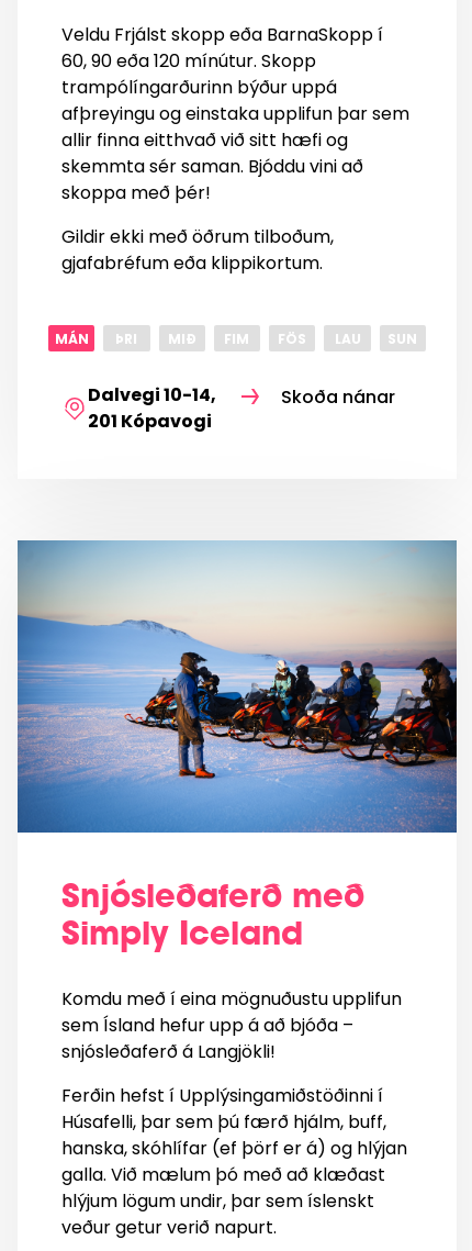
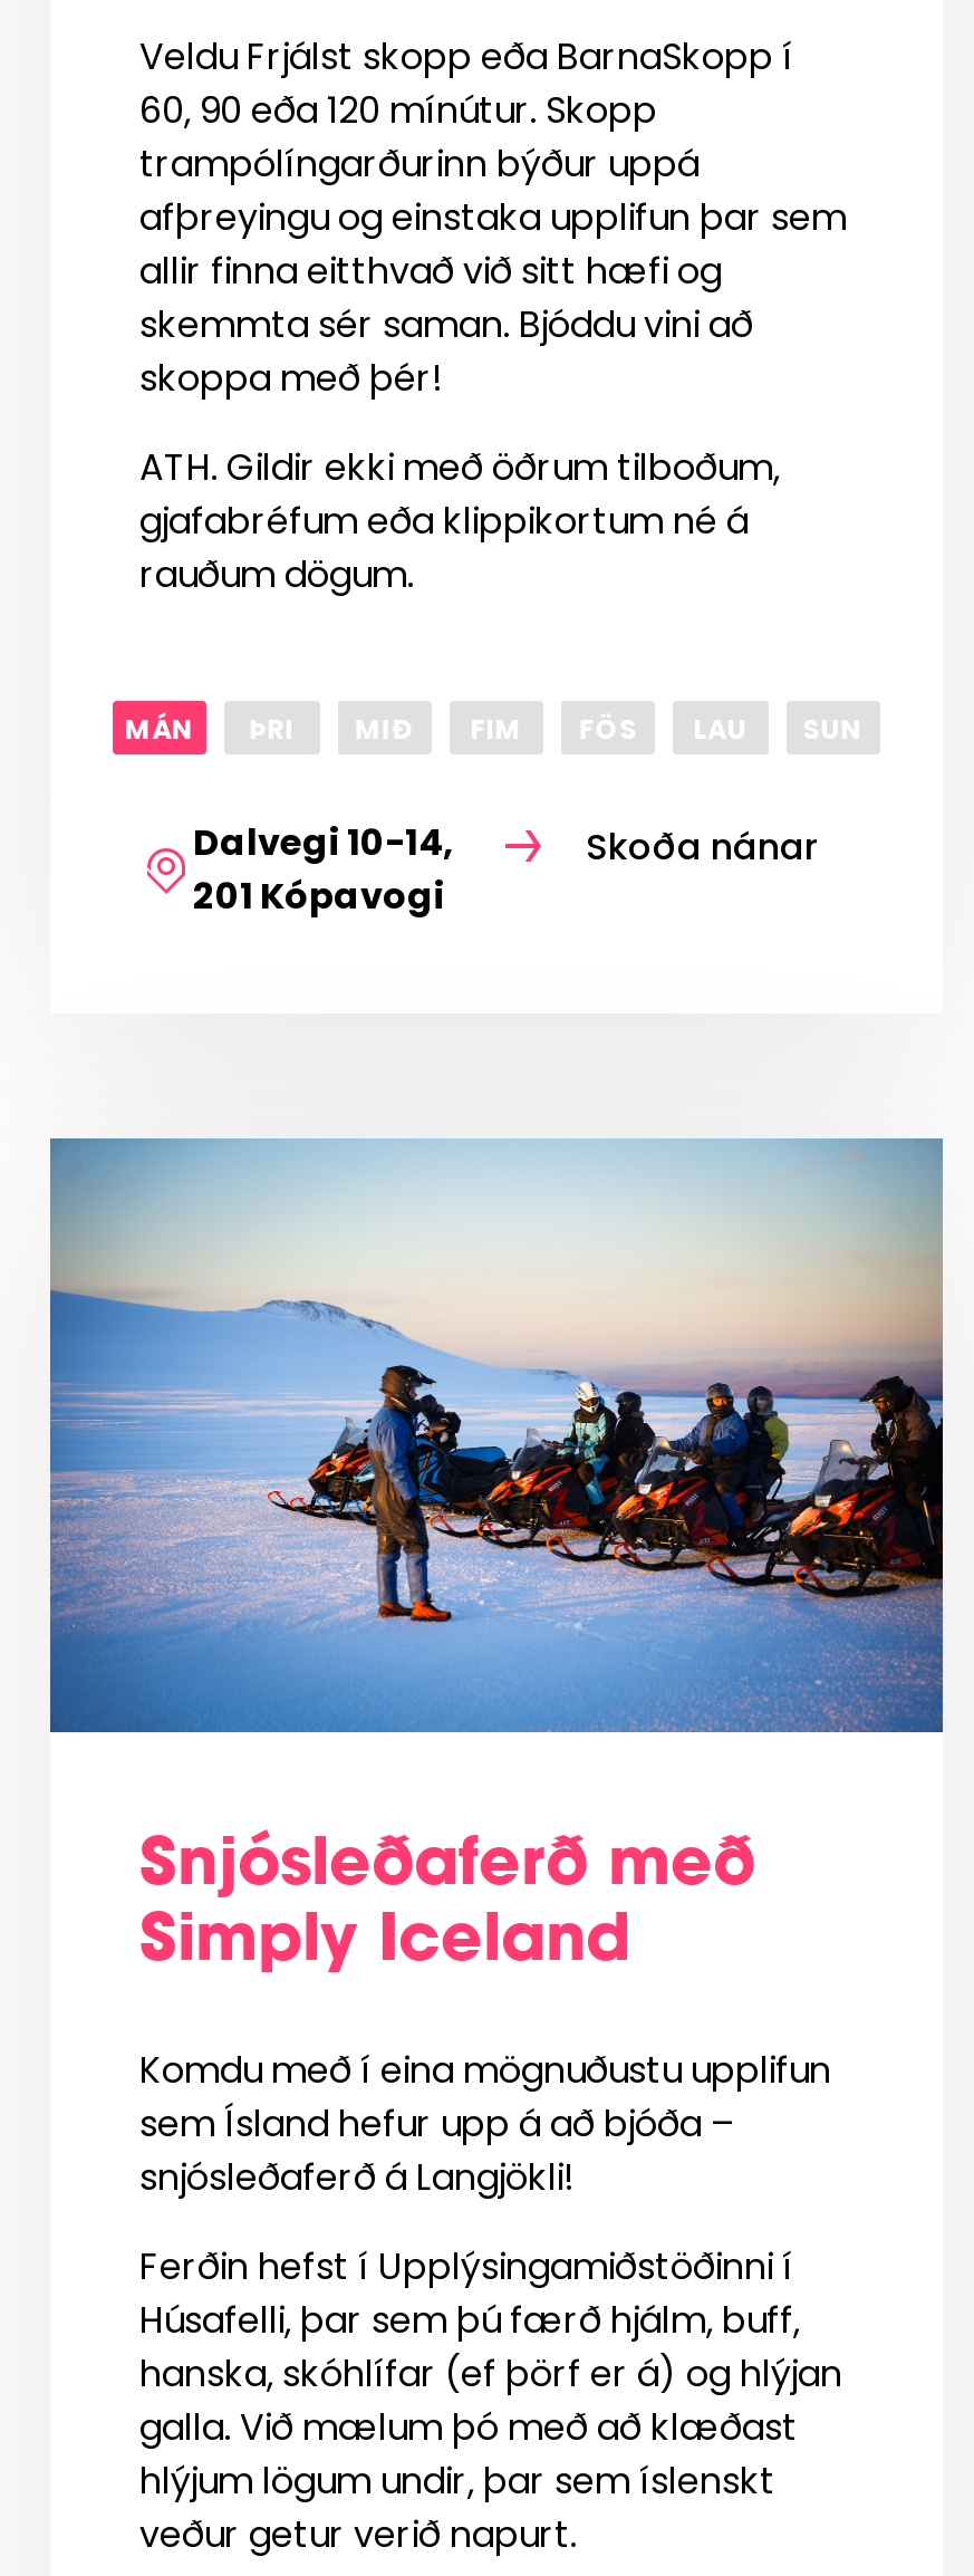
[61,224,334,275] Gildir ekki með öðrum tilboðum, | gjafabréfum eða klippikortum. -> [139,441,780,600] ATH. Gildir ekki með öðrum tilboðum, | gjafabréfum eða klippikortum né á | rauðum dögum.

